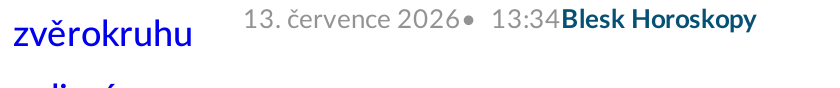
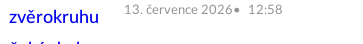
[485,8,757,34] 13:34Blesk Horoskopy -> [245,4,283,17] 12:58

